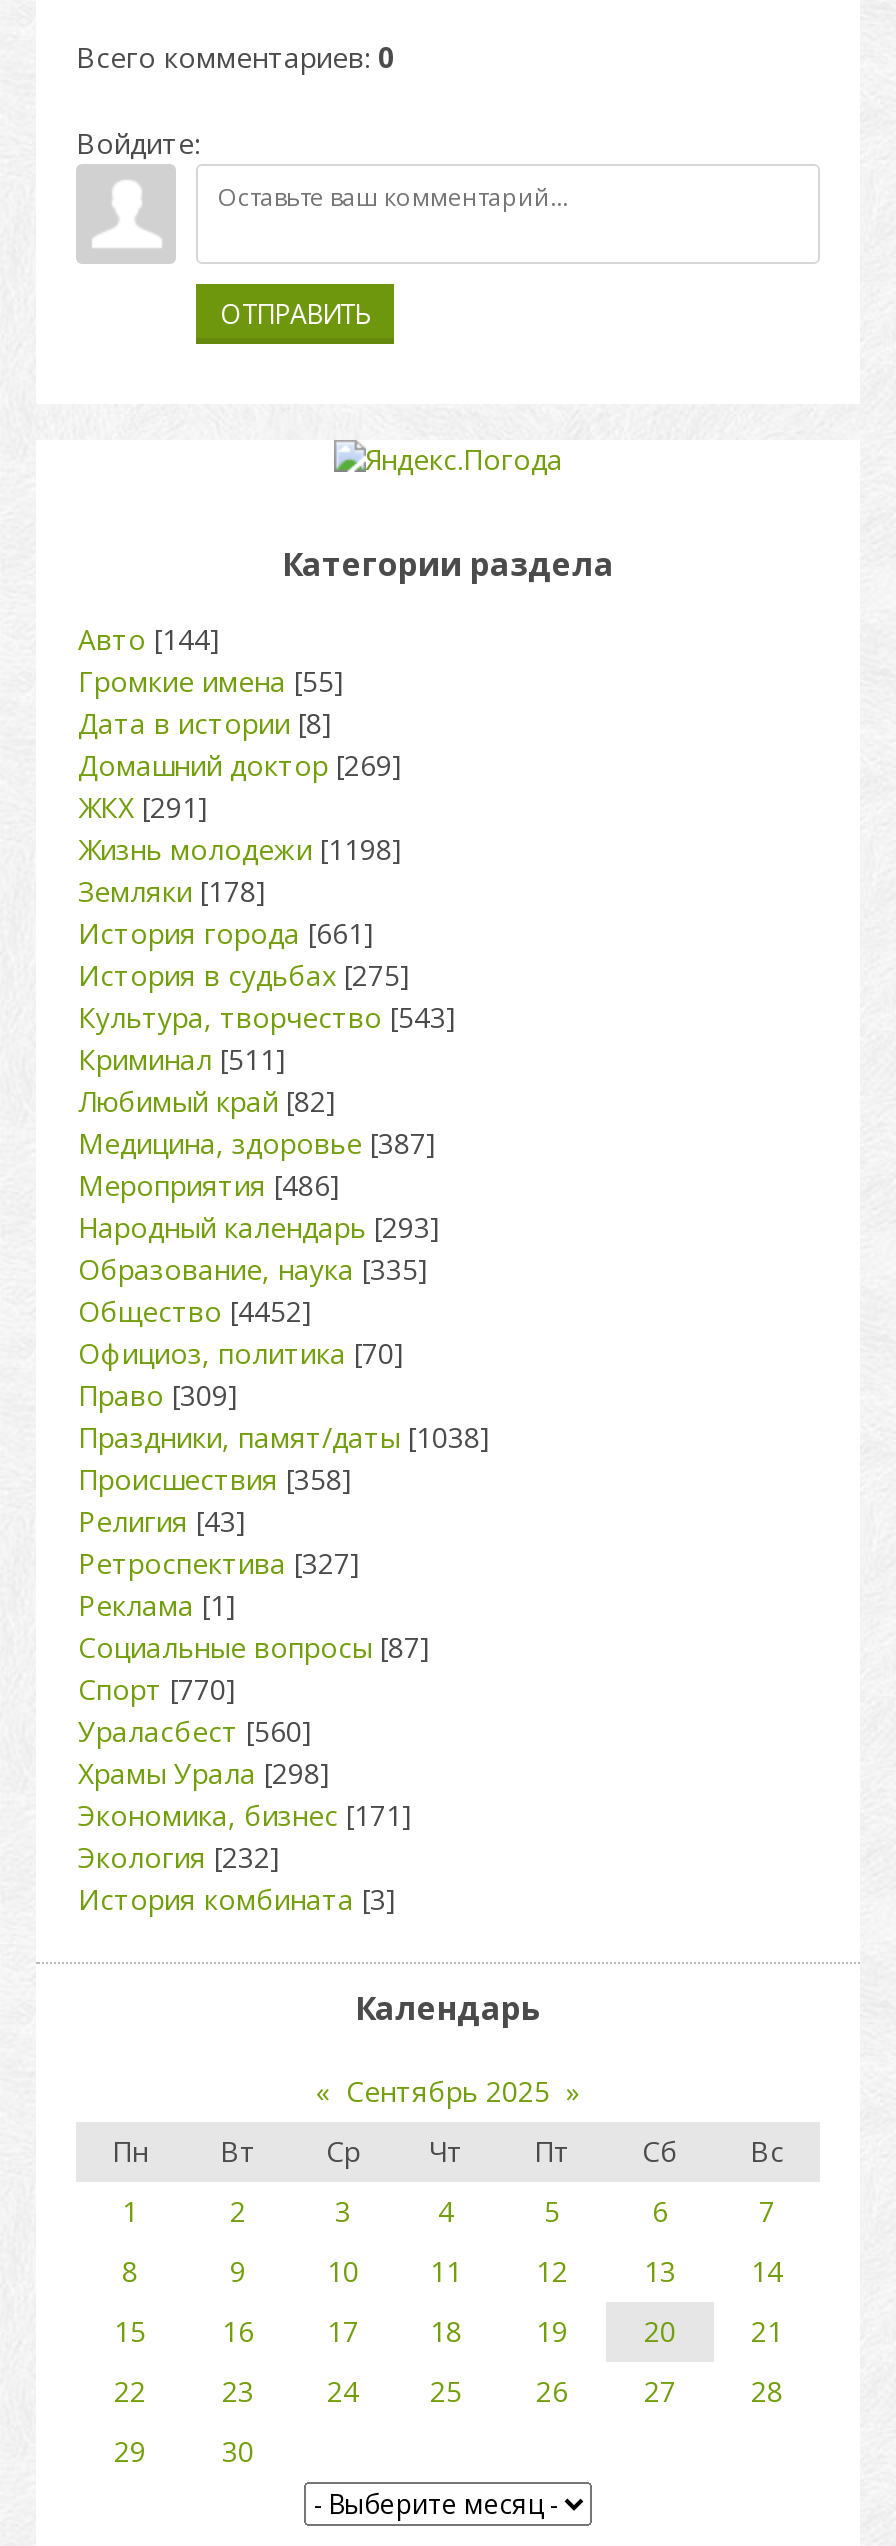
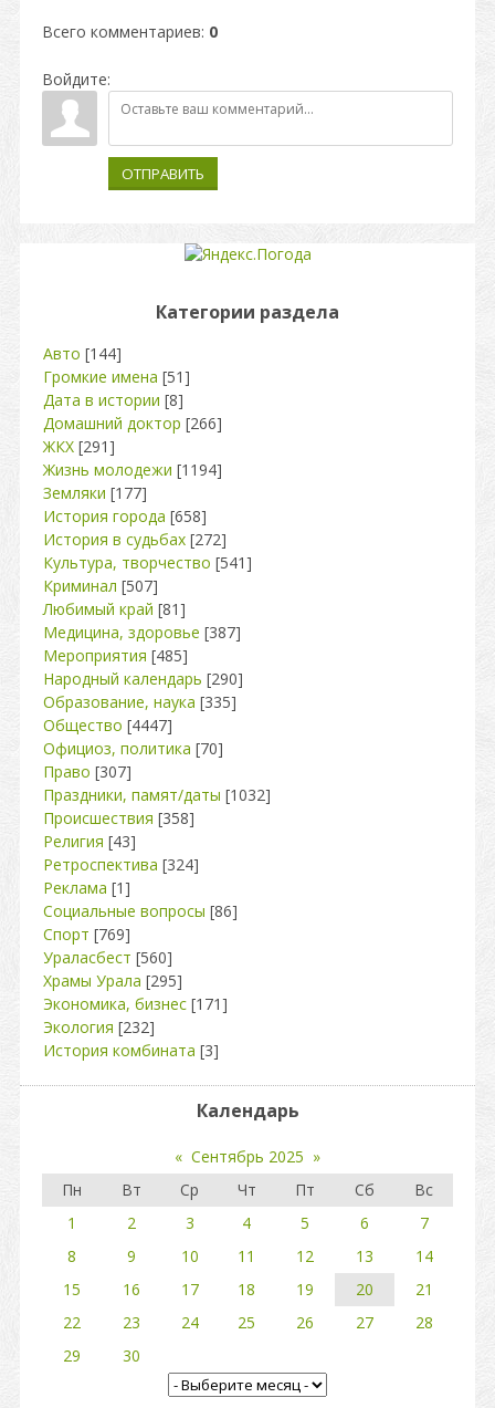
[78,662,344,700] Громкие имена [55] -> [43,366,190,387] Громкие имена [51]
[78,746,402,784] Домашний доктор [269] -> [43,413,222,434] Домашний доктор [266]
[78,830,402,868] Жизнь молодежи [1198] -> [43,459,222,480] Жизнь молодежи [1194]
[78,872,266,910] Земляки [178] -> [43,482,147,503] Земляки [177]
[78,914,374,952] История города [661] -> [43,505,207,526] История города [658]
[78,956,410,994] История в судьбах [275] -> [43,529,227,550] История в судьбах [272]
[78,998,456,1036] Культура, творчество [543] -> [43,552,252,573] Культура, творчество [541]
[78,1040,286,1078] Криминал [511] -> [43,575,158,596] Криминал [507]
[78,1082,336,1120] Любимый край [82] -> [43,598,186,619] Любимый край [81]
[78,1166,340,1204] Мероприятия [486] -> [43,645,188,666] Мероприятия [485]
[78,1208,440,1246] Народный календарь [293] -> [43,668,243,689] Народный календарь [290]
[78,1292,312,1330] Общество [4452] -> [43,715,172,736] Общество [4447]
[78,1376,238,1414] Право [309] -> [43,761,131,782] Право [307]
[78,1418,490,1456] Праздники, памят/даты [1038] -> [43,784,271,805] Праздники, памят/даты [1032]
[78,1544,360,1582] Ретроспектива [327] -> [43,854,199,875] Ретроспектива [324]
[78,1628,430,1666] Социальные вопросы [87] -> [43,900,238,921] Социальные вопросы [86]
[78,1670,236,1708] Спорт [770] -> [43,924,130,945] Спорт [769]
[78,1754,330,1792] Храмы Урала [298] -> [43,970,182,991] Храмы Урала [295]

